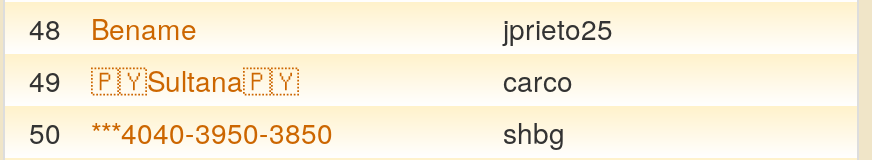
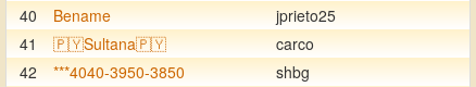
[29,8,197,48] 48 Bename -> [20,4,111,26] 40 Bename
[29,60,61,100] 49 -> [20,33,37,54] 41
[29,112,333,152] 50 ***4040-3950-3850 -> [20,61,185,83] 42 ***4040-3950-3850

